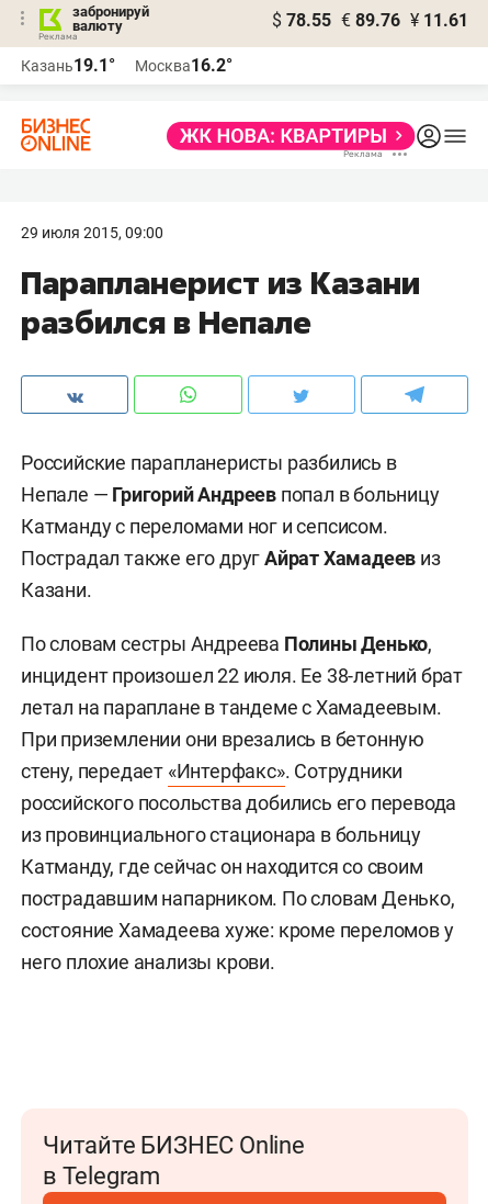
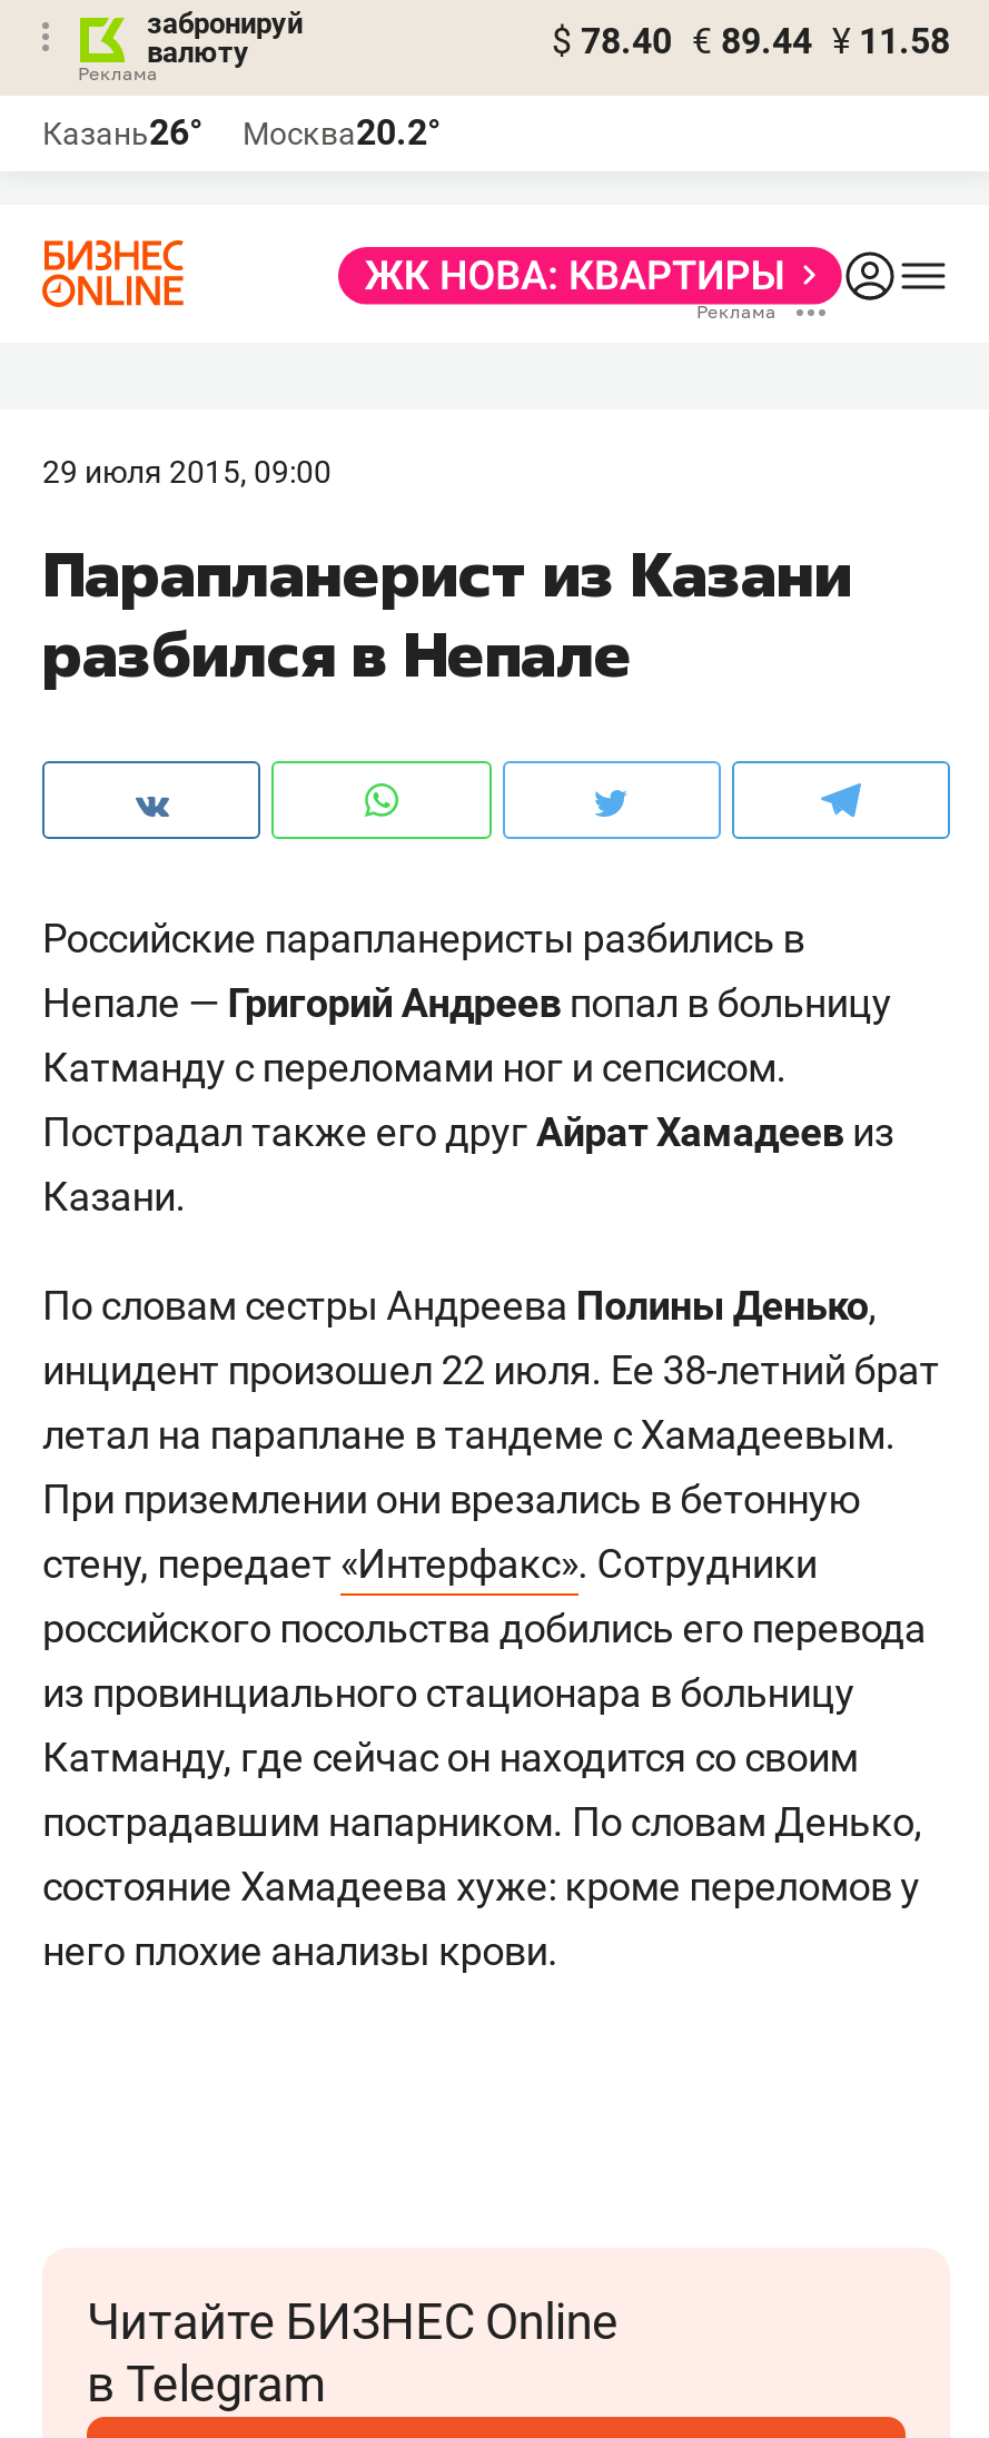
[272,10,468,31] $ 78.55 € 89.76 ¥ 11.61 -> [552,20,950,62] $ 78.40 € 89.44 ¥ 11.58
[21,55,115,76] Казань19.1° -> [42,111,202,154] Казань26°
[135,55,232,76] Москва16.2° -> [243,111,441,154] Москва20.2°

